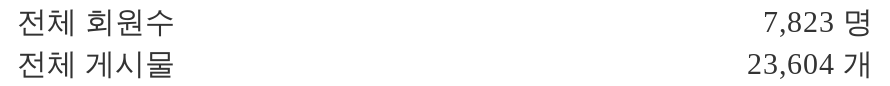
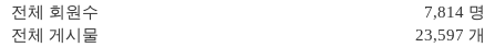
[763,6,873,38] 7,823 명 -> [424,3,485,21] 7,814 명
[747,48,873,80] 23,604 개 -> [415,26,485,44] 23,597 개

